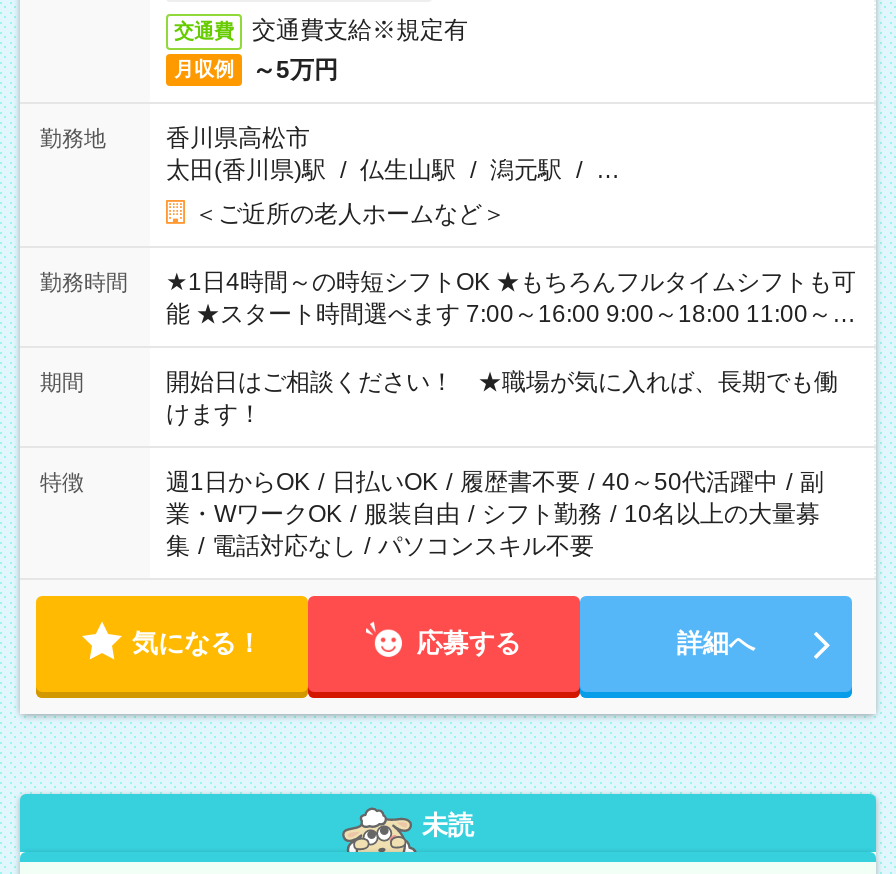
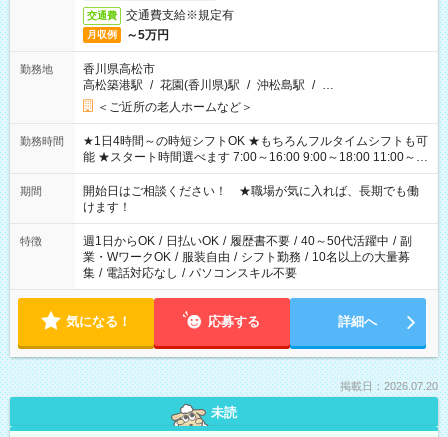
[166,156,620,184] 太田(香川県)駅 / 仏生山駅 / 潟元駅 / … -> [83,78,334,92] 高松築港駅 / 花園(香川県)駅 / 沖松島駅 / …
none -> [340,380,438,392] 掲載日：2026.07.20

